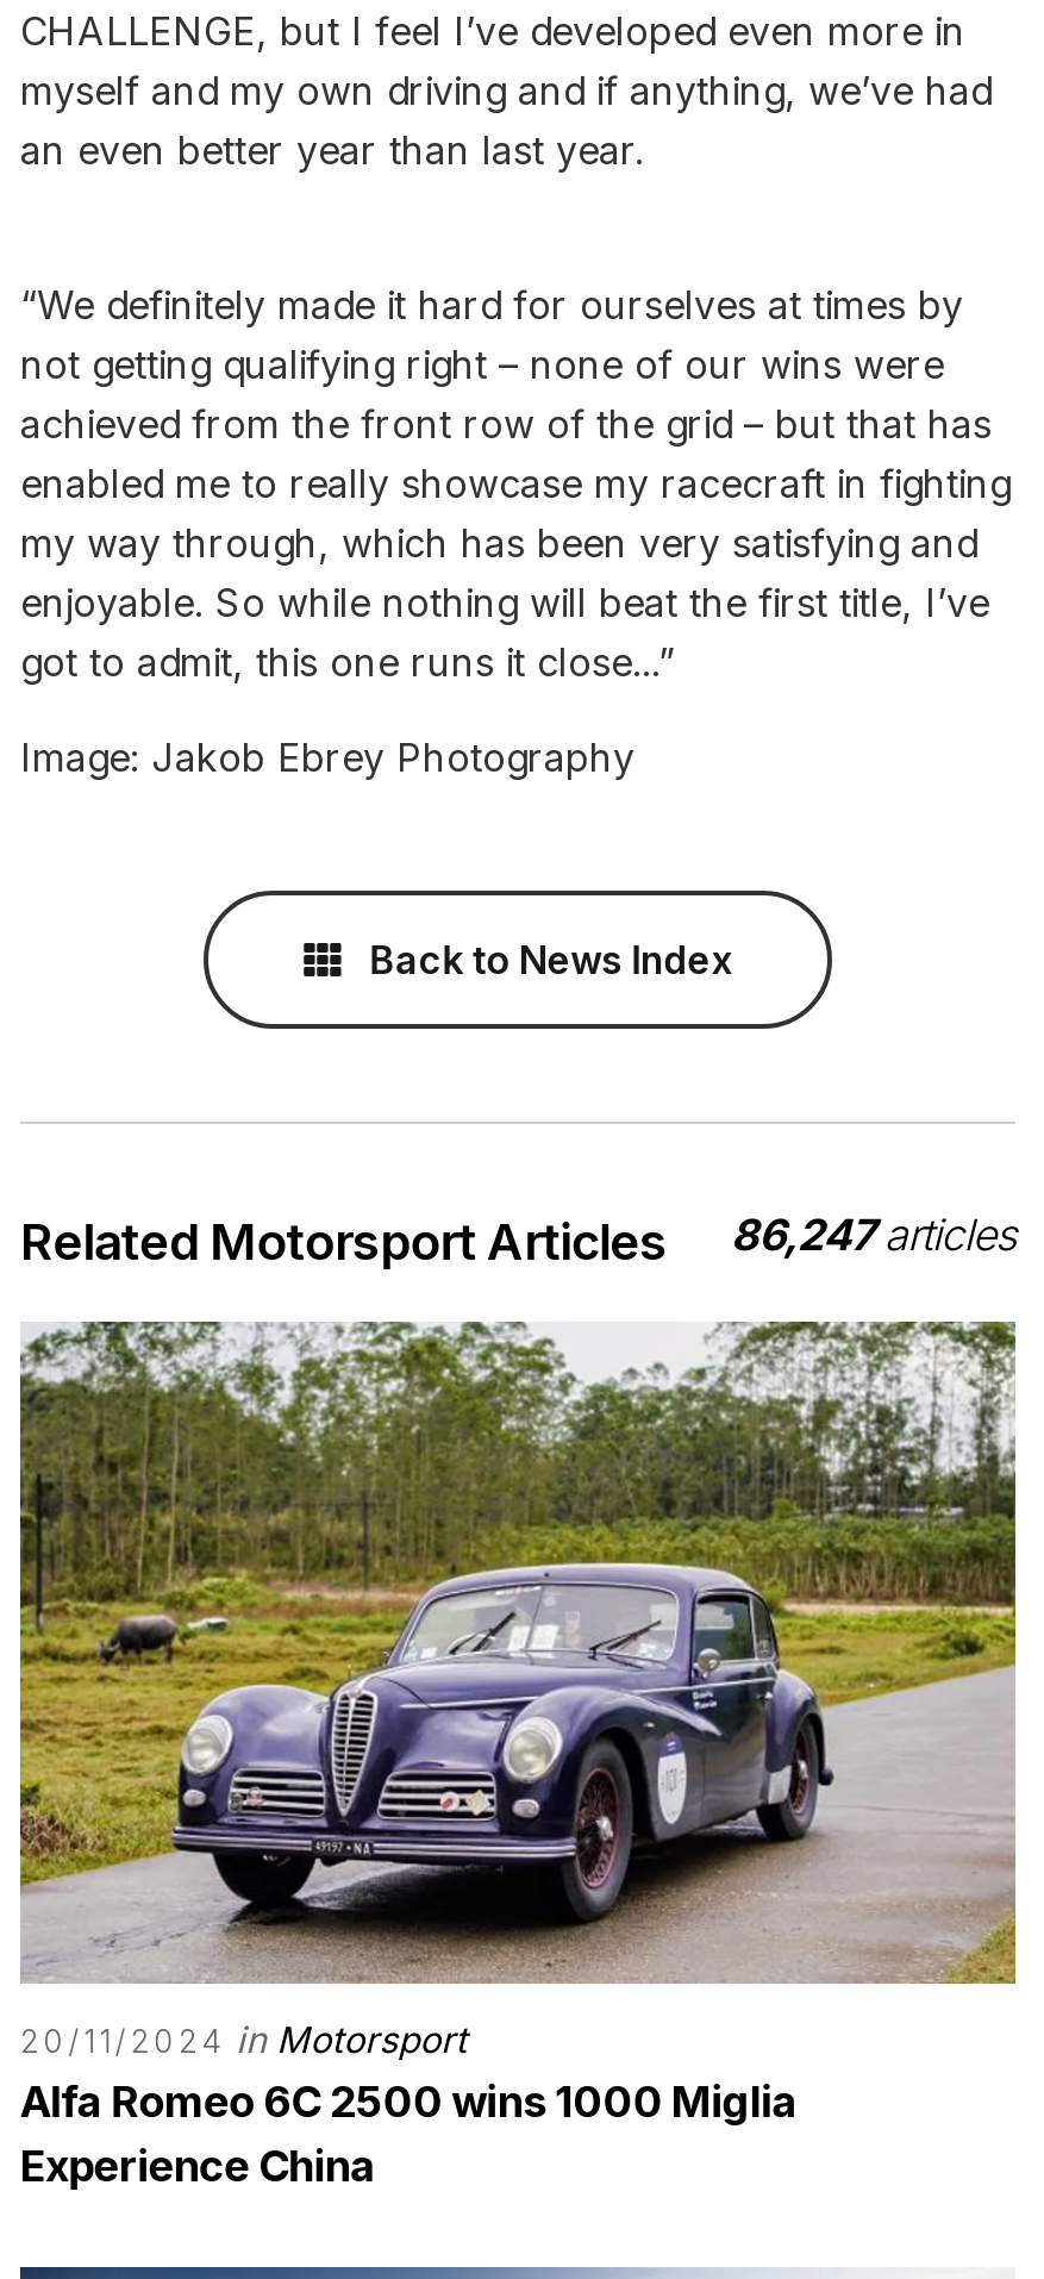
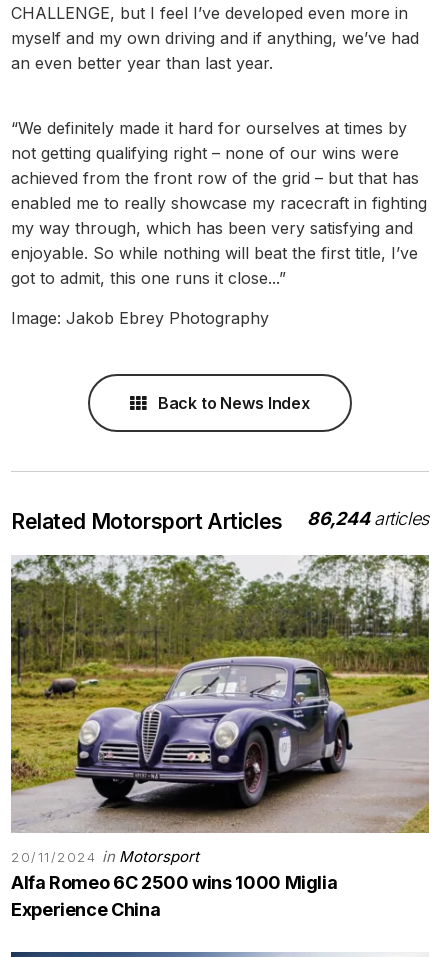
[20,1209,1015,1271] Related Motorsport Articles 86,247articles -> [11,508,429,534] Related Motorsport Articles 86,244articles

